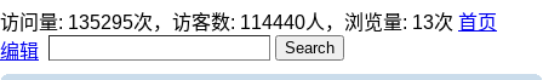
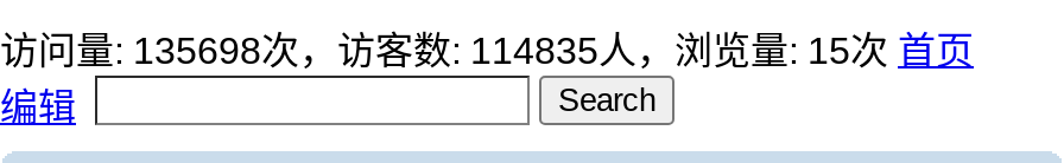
[0,12,497,33] 访问量: 135295次，访客数: 114440人，浏览量: 13次首页 -> [0,31,974,71] 访问量: 135698次，访客数: 114835人，浏览量: 15次首页

